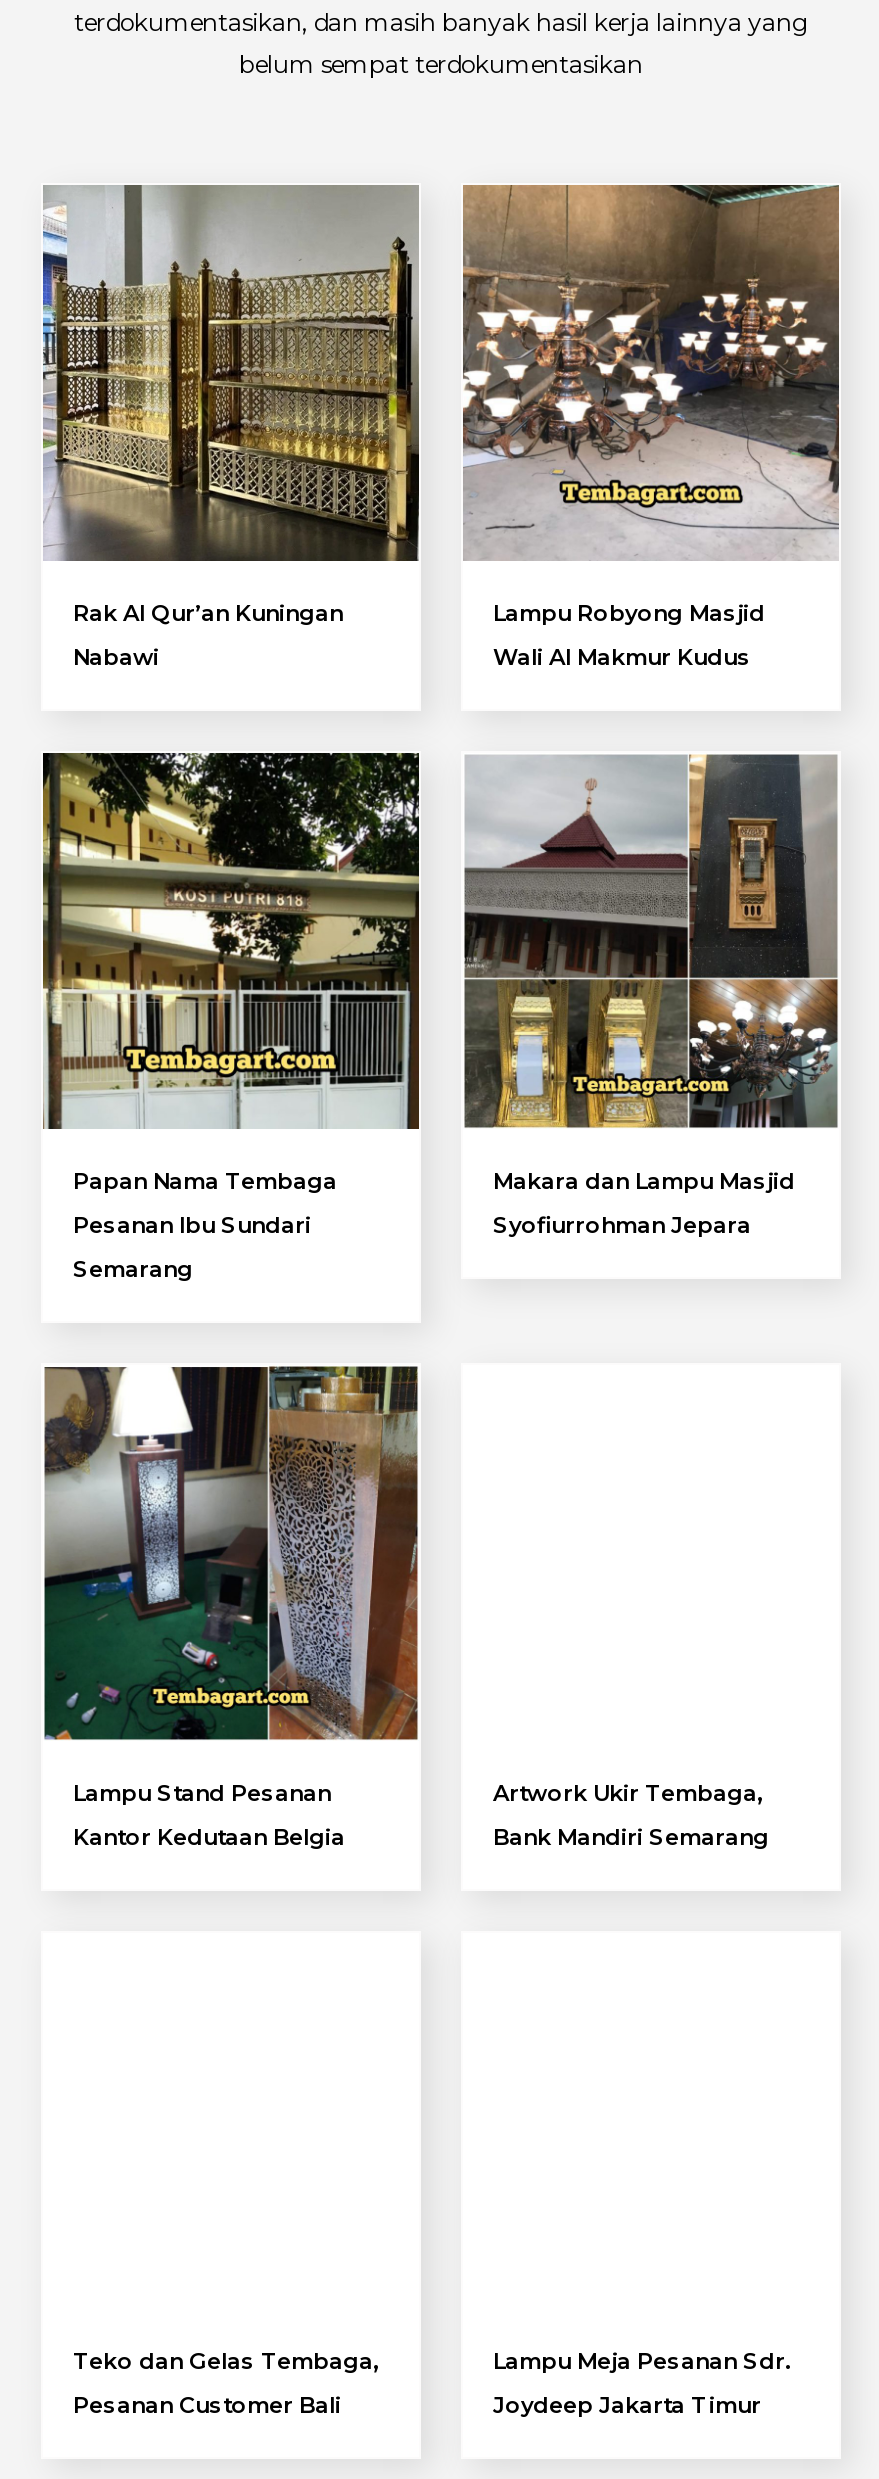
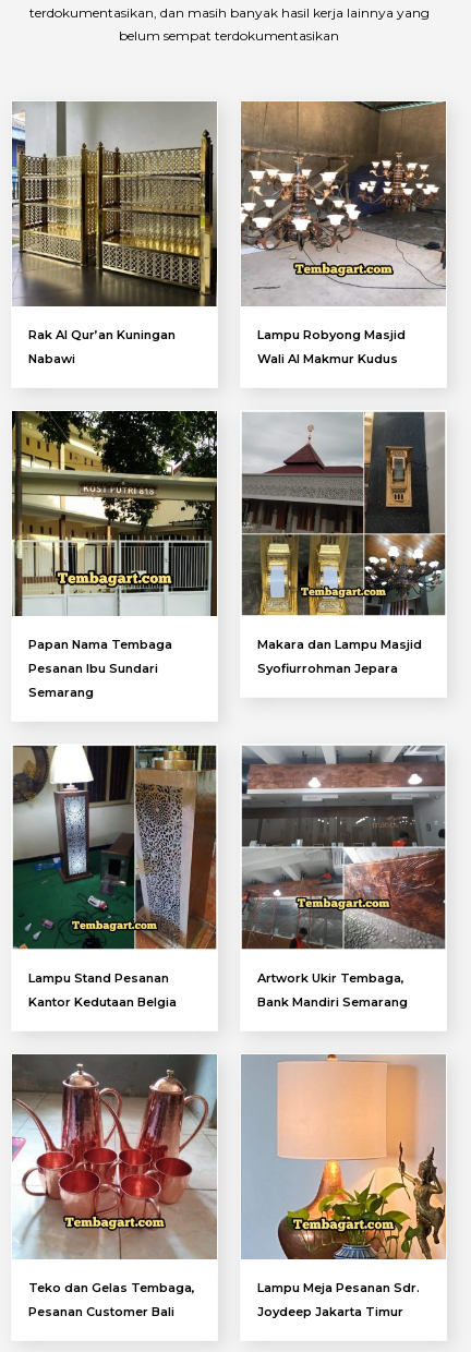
none -> [241,745,446,951] [image]
none -> [11,1053,218,1260] [image]
none -> [241,1053,447,1260] [image]

